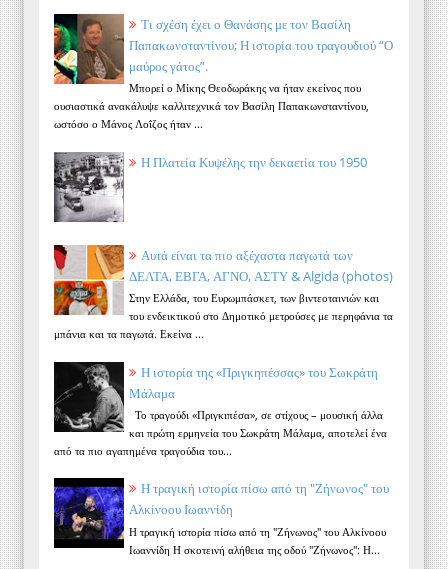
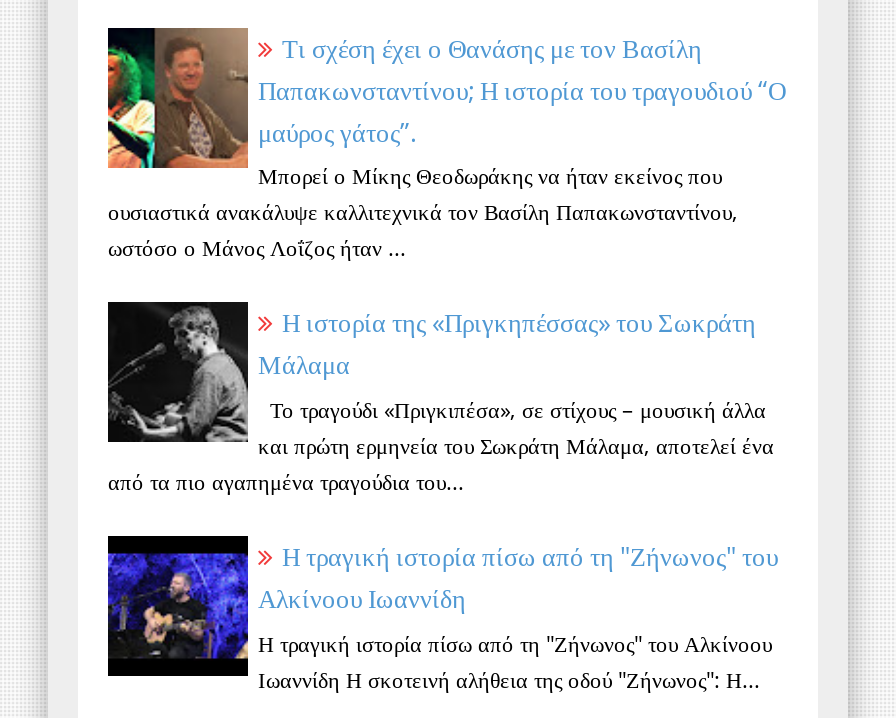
[54,151,367,222] [image] | Η Πλατεία Κυψέλης την δεκαετία του 1950 -> none
[53,244,393,341] [image] | Αυτά είναι τα πιο αξέχαστα παγωτά των | ΔΕΛΤΑ, ΕΒΓΑ, ΑΓΝΟ, ΑΣΤΥ & Algida (photos) | Στην Ελλάδα, του Ευρωμπάσκετ, των βιντεοταινιών και | του ενδεικτικού στο Δημοτικό μετρούσες με περηφάνια τα | μπάνια και τα παγωτά. Εκείνα ... -> none

